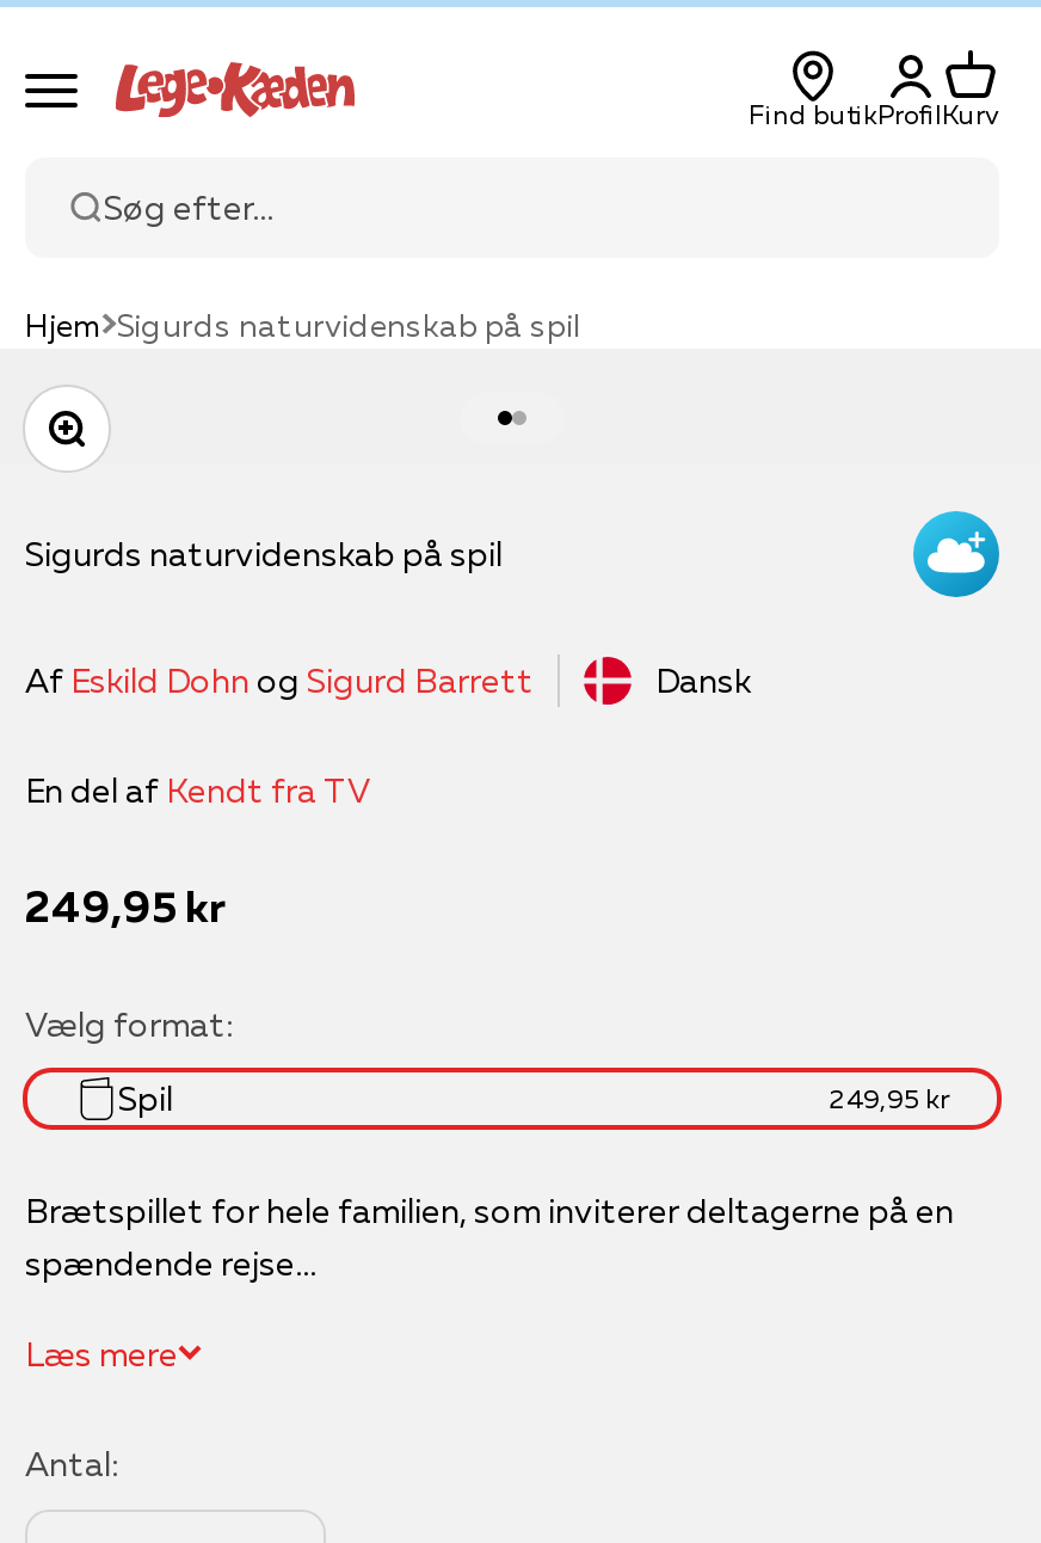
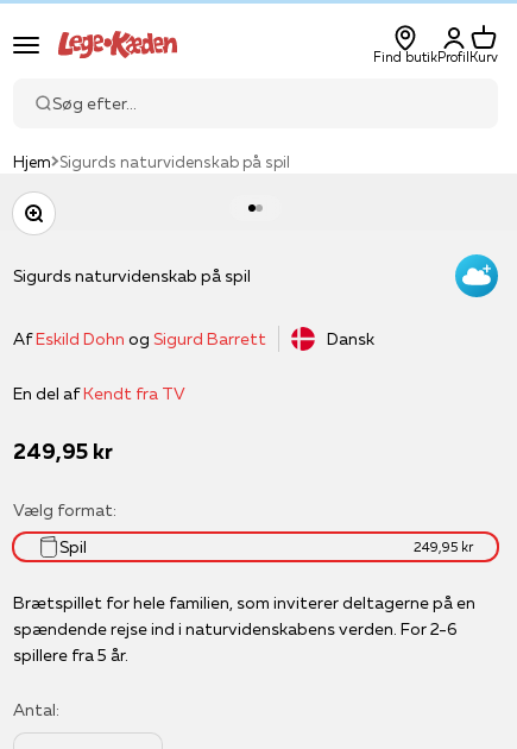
[25,1241,316,1375] spændende rejse... | Læs mere -> [13,618,458,665] spændende rejse ind i naturvidenskabens verden. For 2-6 | spillere fra 5 år.

